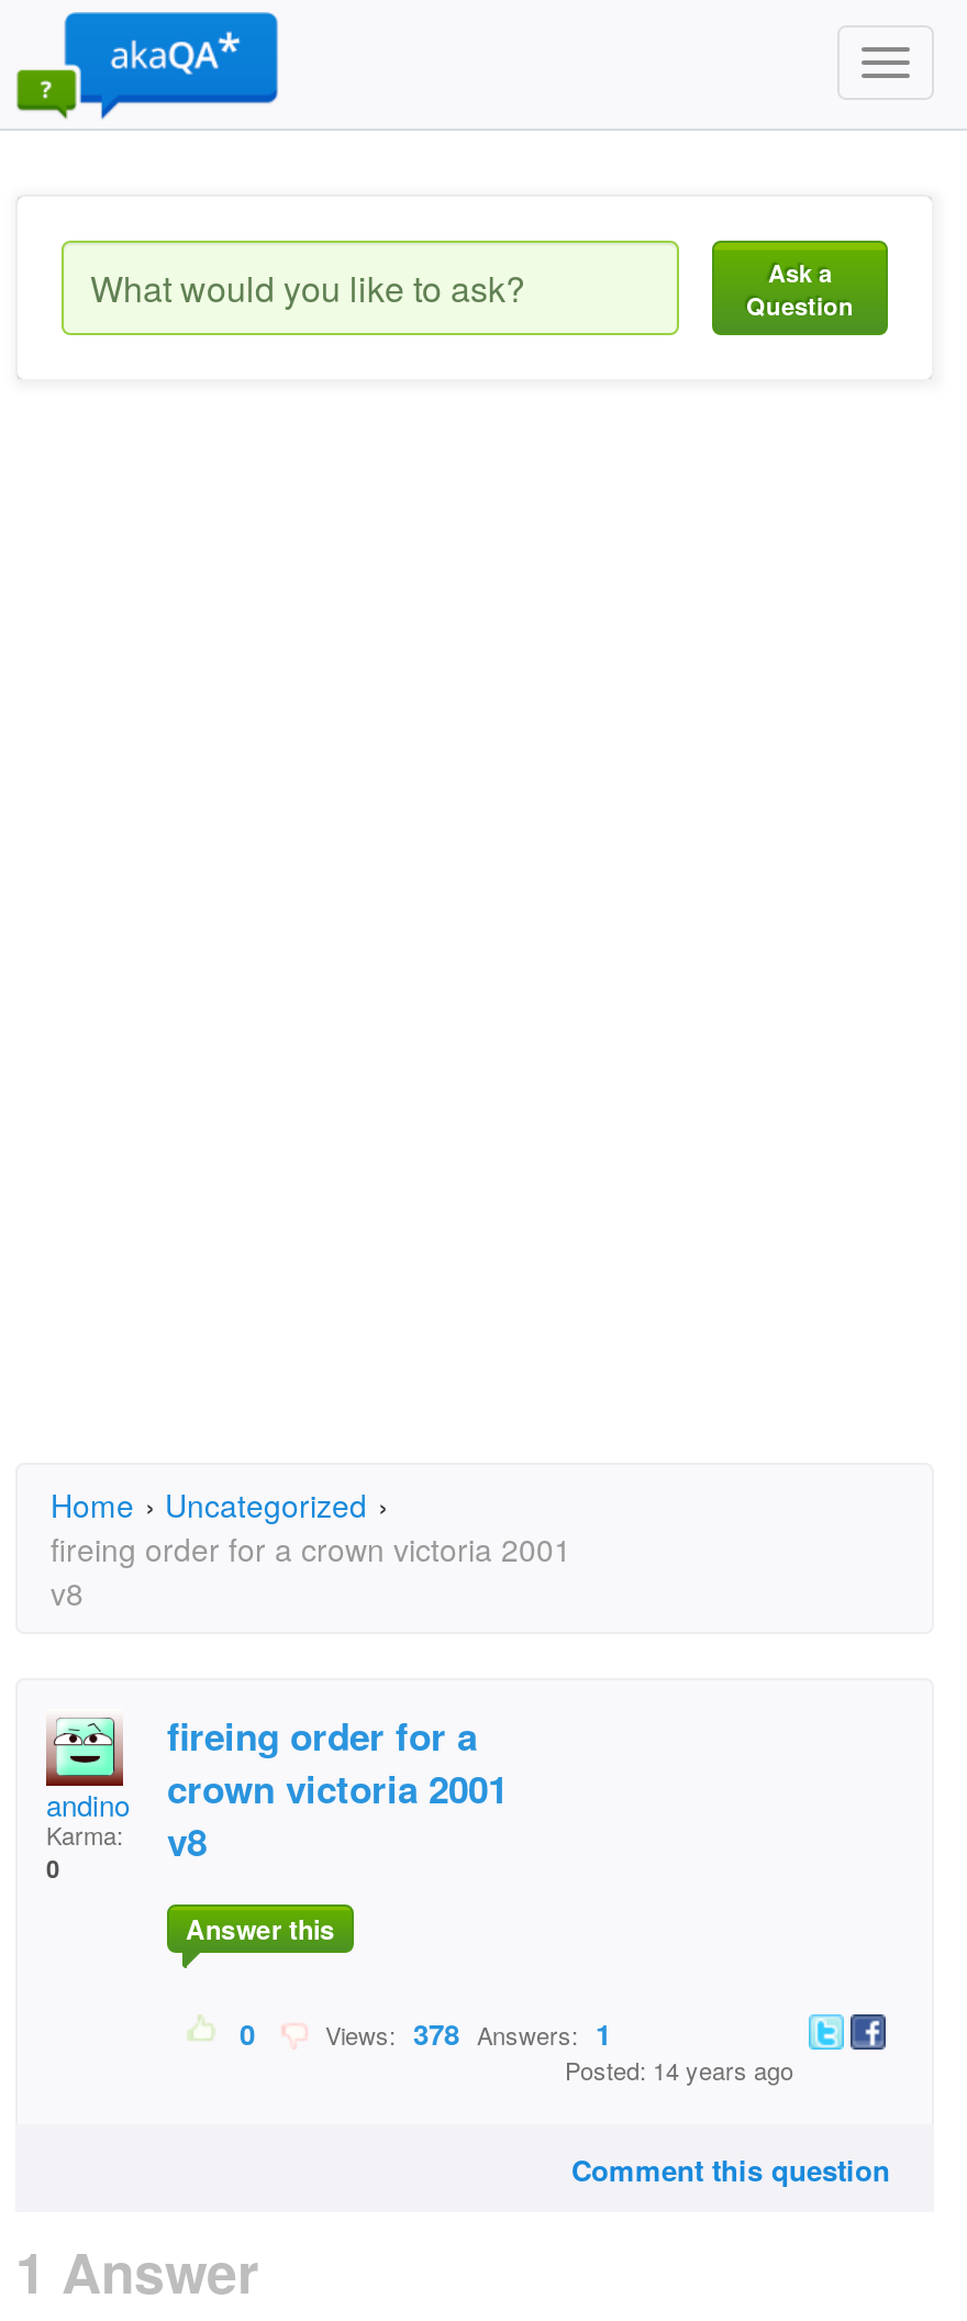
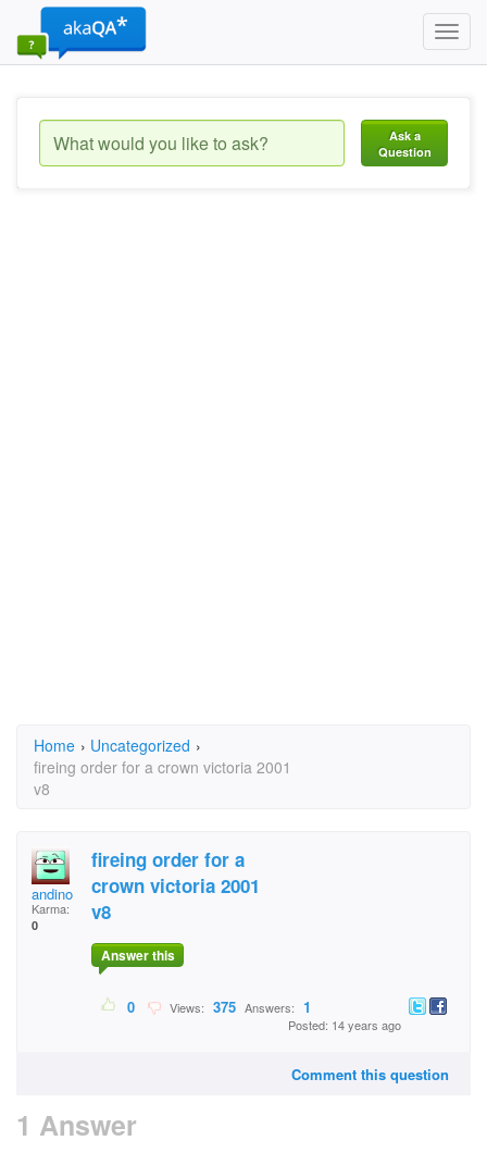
[312,2012,611,2054] Views: 378 Answers: 1 -> [163,996,311,1017] Views: 375 Answers: 1

